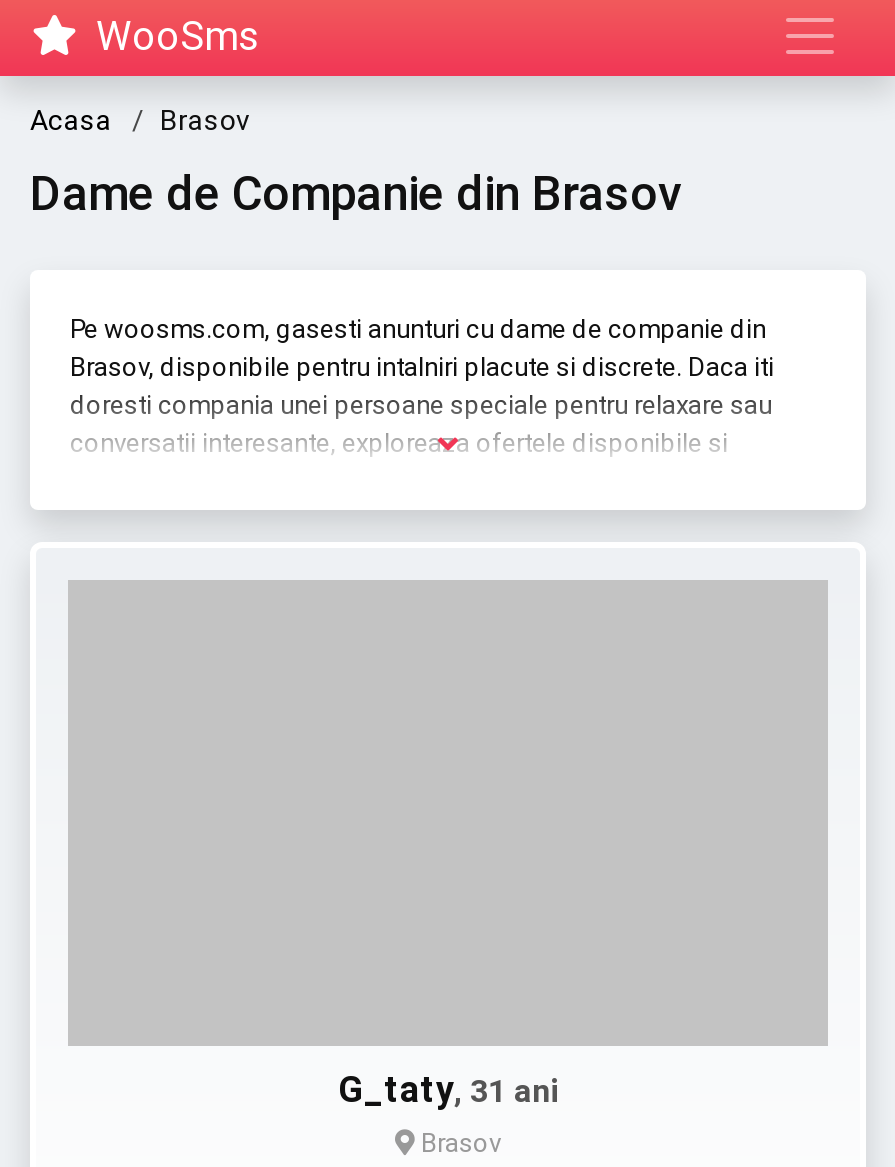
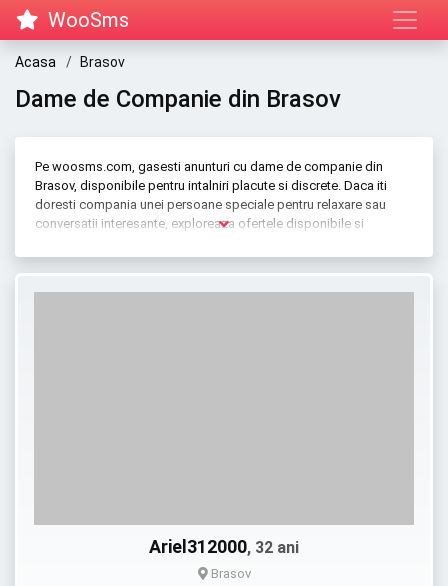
[338,1068,558,1110] G_taty, 31 ani -> [149,536,299,557] Ariel312000, 32 ani

